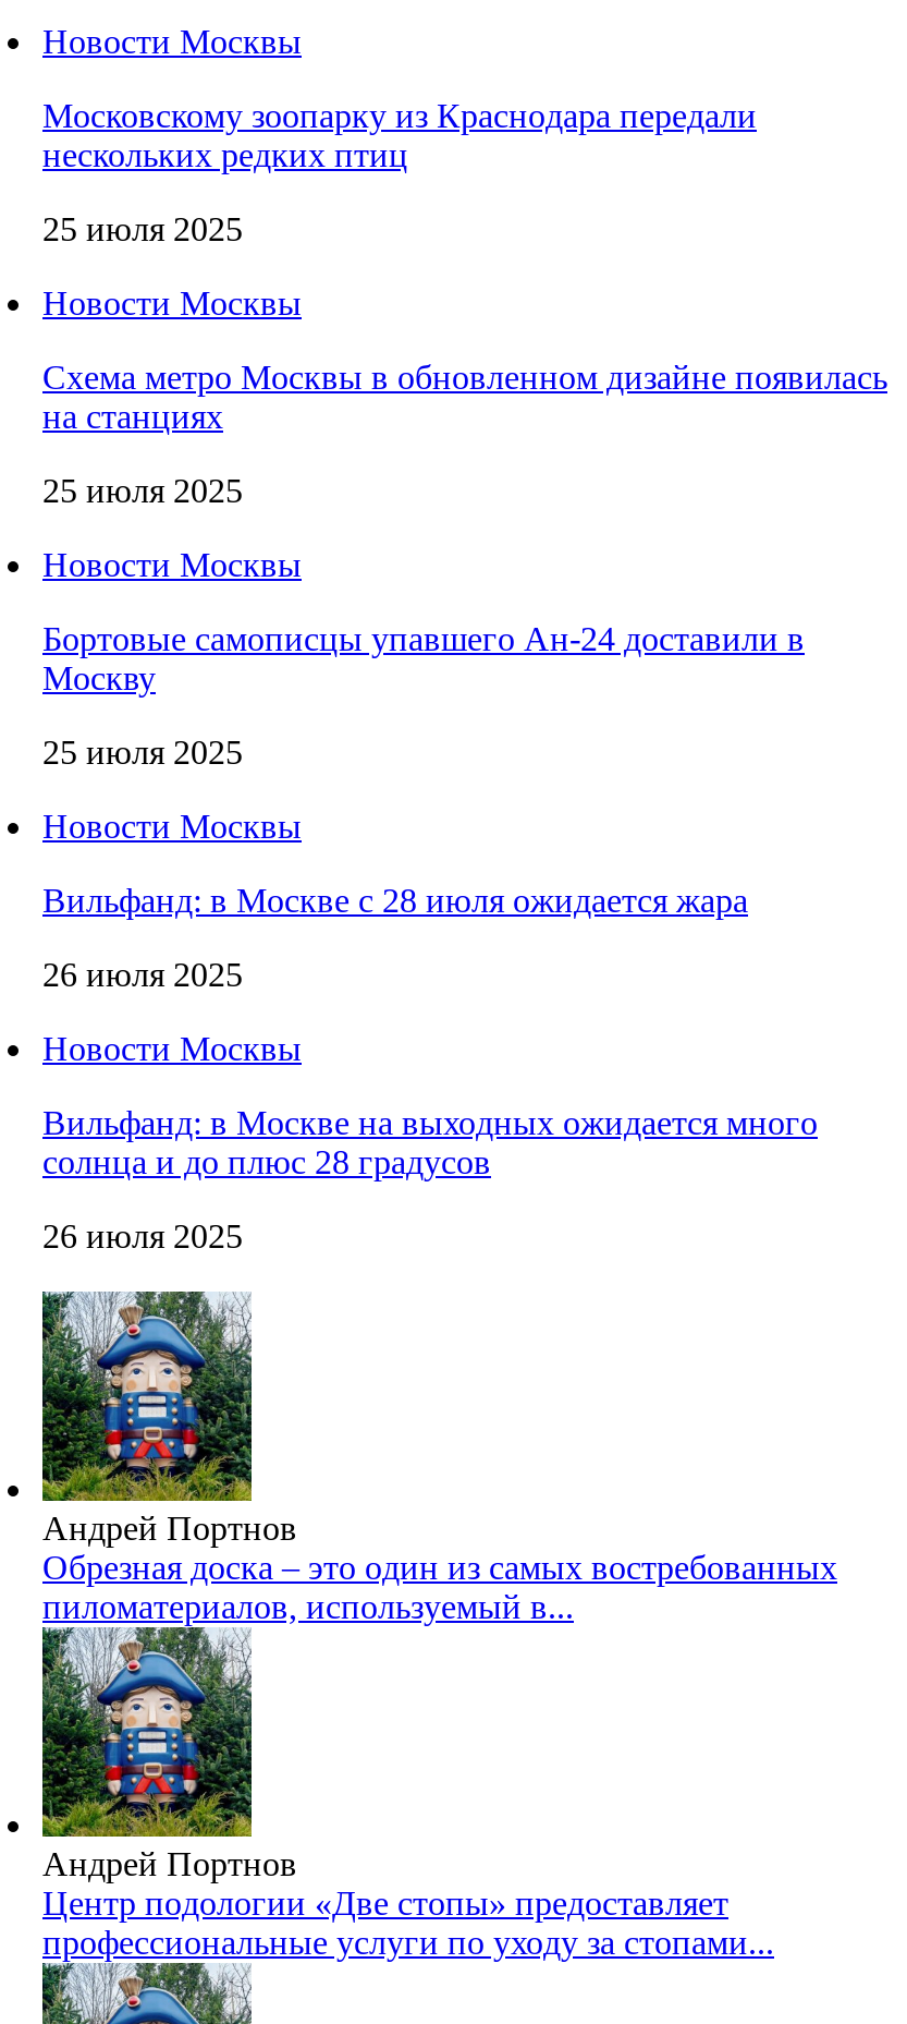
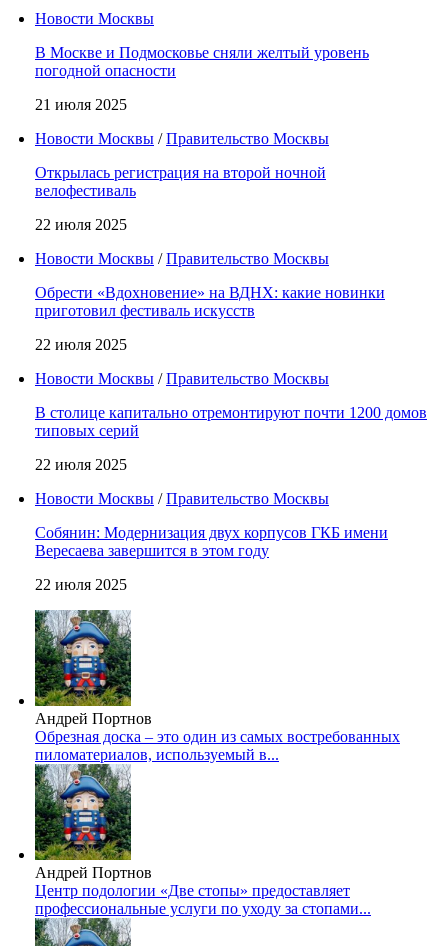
[42,98,757,174] Московскому зоопарку из Краснодара передали | нескольких редких птиц -> [35,44,369,79] В Москве и Подмосковье сняли желтый уровень | погодной опасности
[42,211,243,248] 25 июля 2025 -> [35,96,127,113] 21 июля 2025
[42,285,302,322] Новости Москвы -> [35,130,329,147] Новости Москвы / Правительство Москвы
[42,359,887,436] Схема метро Москвы в обновленном дизайне появилась | на станциях -> [35,164,326,199] Открылась регистрация на второй ночной | велофестиваль
[42,473,243,510] 25 июля 2025 -> [35,216,127,233] 22 июля 2025
[42,547,302,584] Новости Москвы -> [35,250,329,267] Новости Москвы / Правительство Москвы
[42,621,805,697] Бортовые самописцы упавшего Ан-24 доставили в | Москву -> [35,284,385,319] Обрести «Вдохновение» на ВДНХ: какие новинки | приготовил фестиваль искусств
[42,734,243,771] 25 июля 2025 -> [35,336,127,353] 22 июля 2025
[42,809,302,846] Новости Москвы -> [35,370,329,387] Новости Москвы / Правительство Москвы
[42,883,748,920] Вильфанд: в Москве с 28 июля ожидается жара -> [35,404,427,439] В столице капитально отремонтируют почти 1200 домов | типовых серий
[42,957,243,994] 26 июля 2025 -> [35,456,127,473] 22 июля 2025
[42,1031,302,1068] Новости Москвы -> [35,490,329,507] Новости Москвы / Правительство Москвы
[42,1105,818,1181] Вильфанд: в Москве на выходных ожидается много | солнца и до плюс 28 градусов -> [35,524,388,559] Собянин: Модернизация двух корпусов ГКБ имени | Вересаева завершится в этом году
[42,1218,243,1255] 26 июля 2025 -> [35,576,127,593] 22 июля 2025

